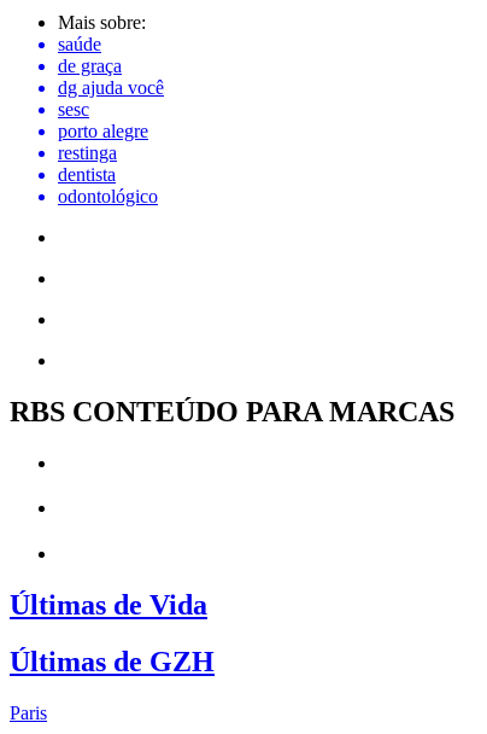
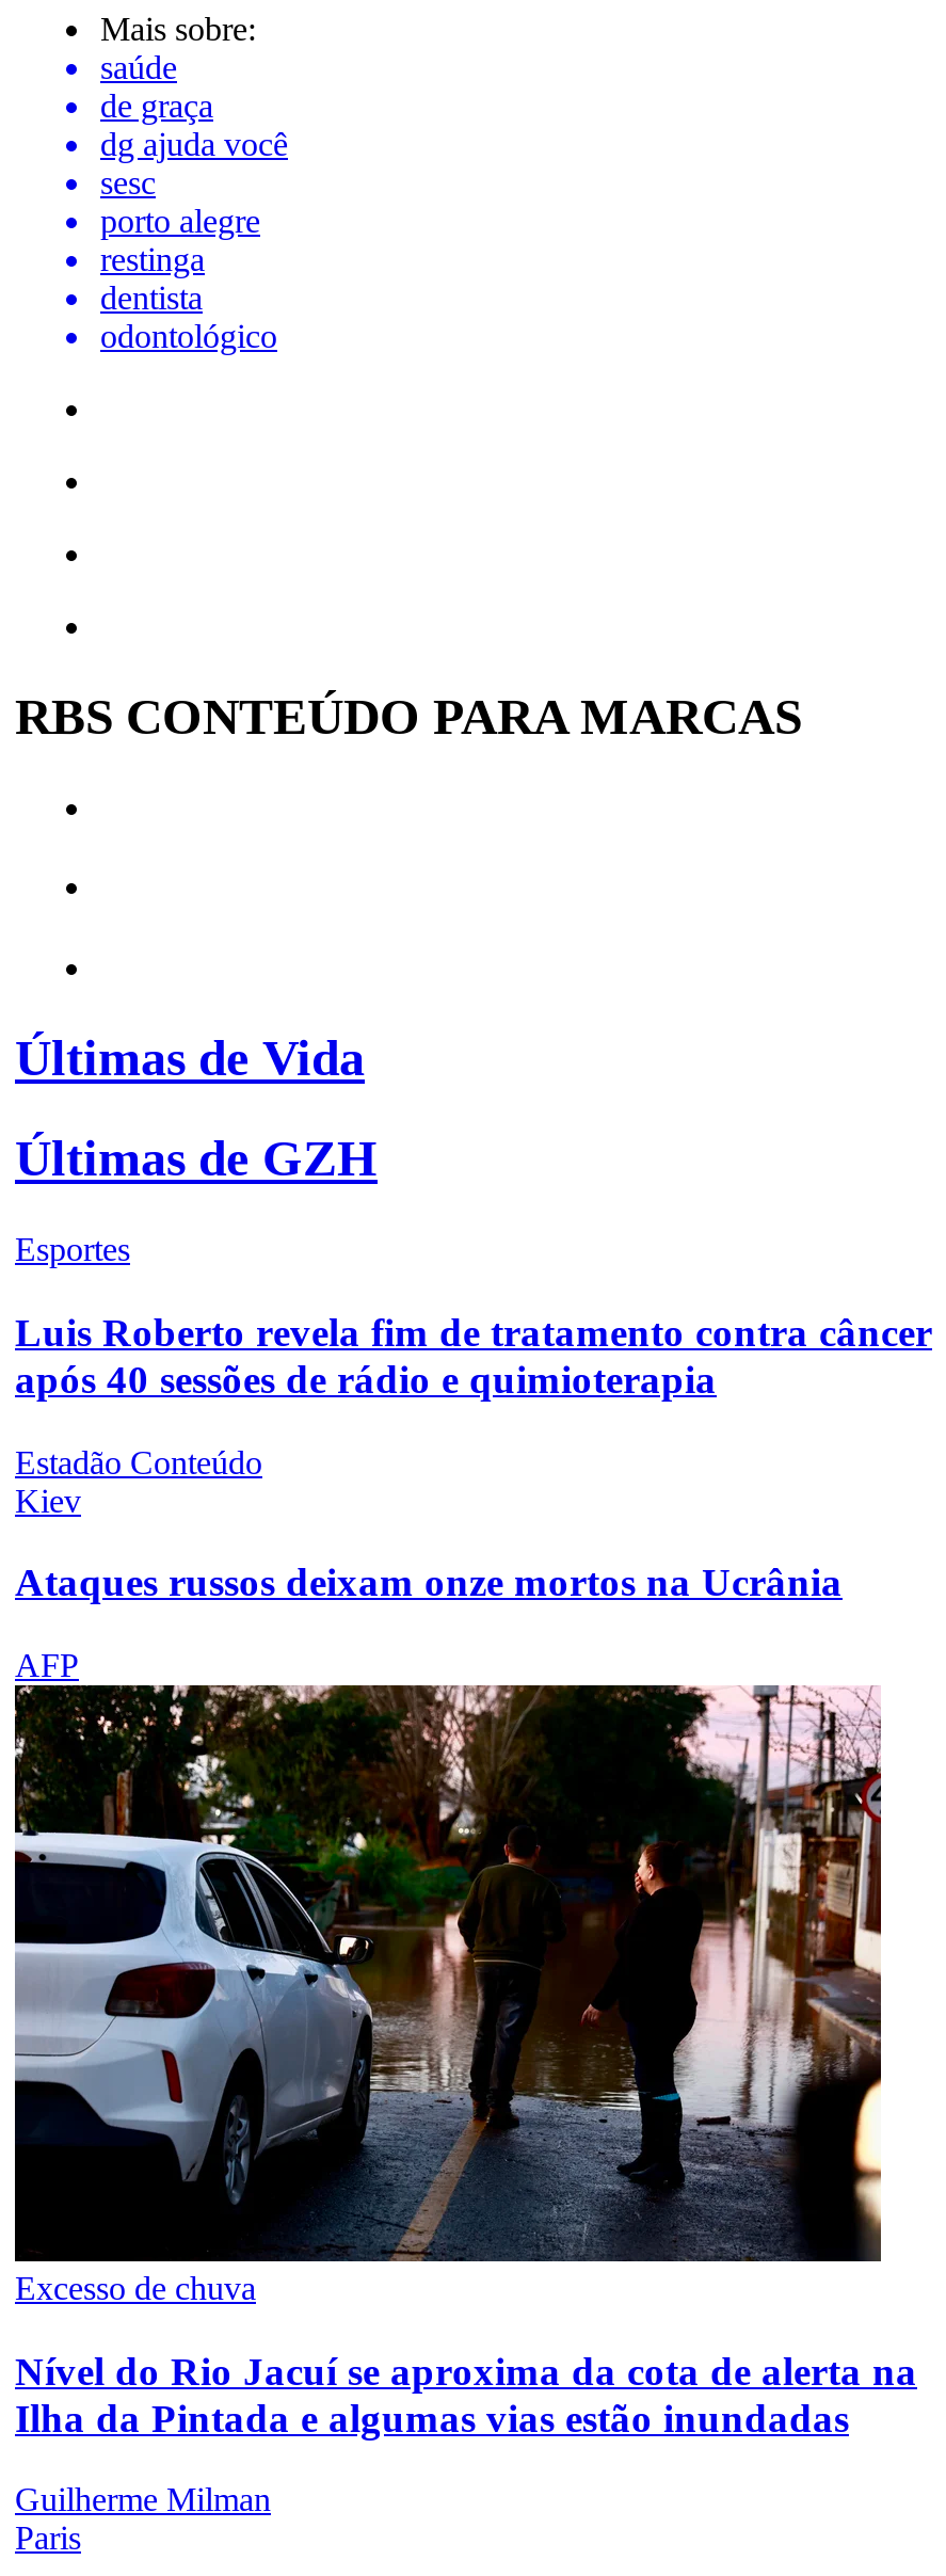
none -> [13,1231,932,2263] [image] | Esportes | Luis Roberto revela fim de tratamento contra câncer | após 40 sessões de rádio e quimioterapia | Estadão Conteúdo | Kiev | Ataques russos deixam onze mortos na Ucrânia | AFP
none -> [15,2270,917,2518] Excesso de chuva | Nível do Rio Jacuí se aproxima da cota de alerta na | Ilha da Pintada e algumas vias estão inundadas | Guilherme Milman

